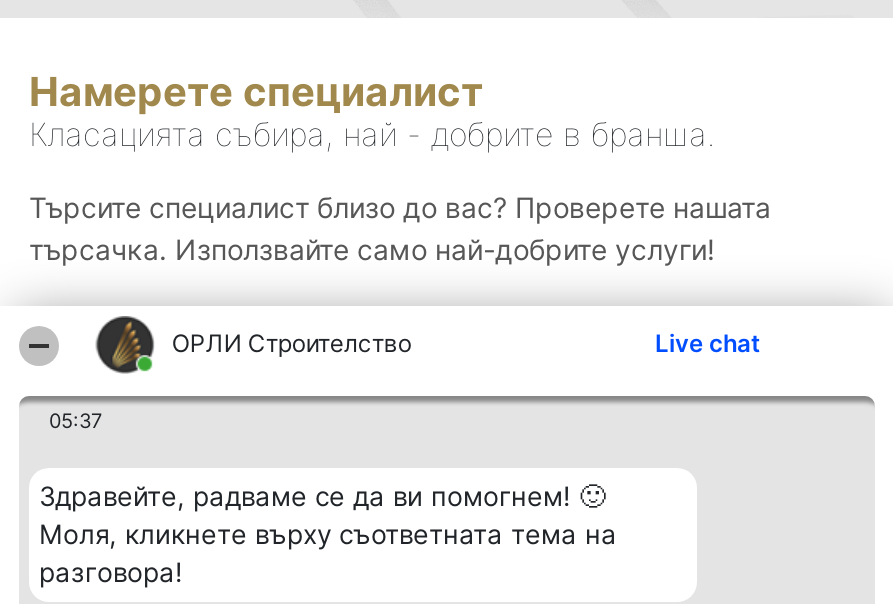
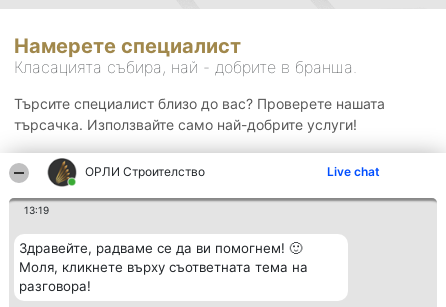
[49,408,103,432] 05:37 -> [24,204,49,216] 13:19

